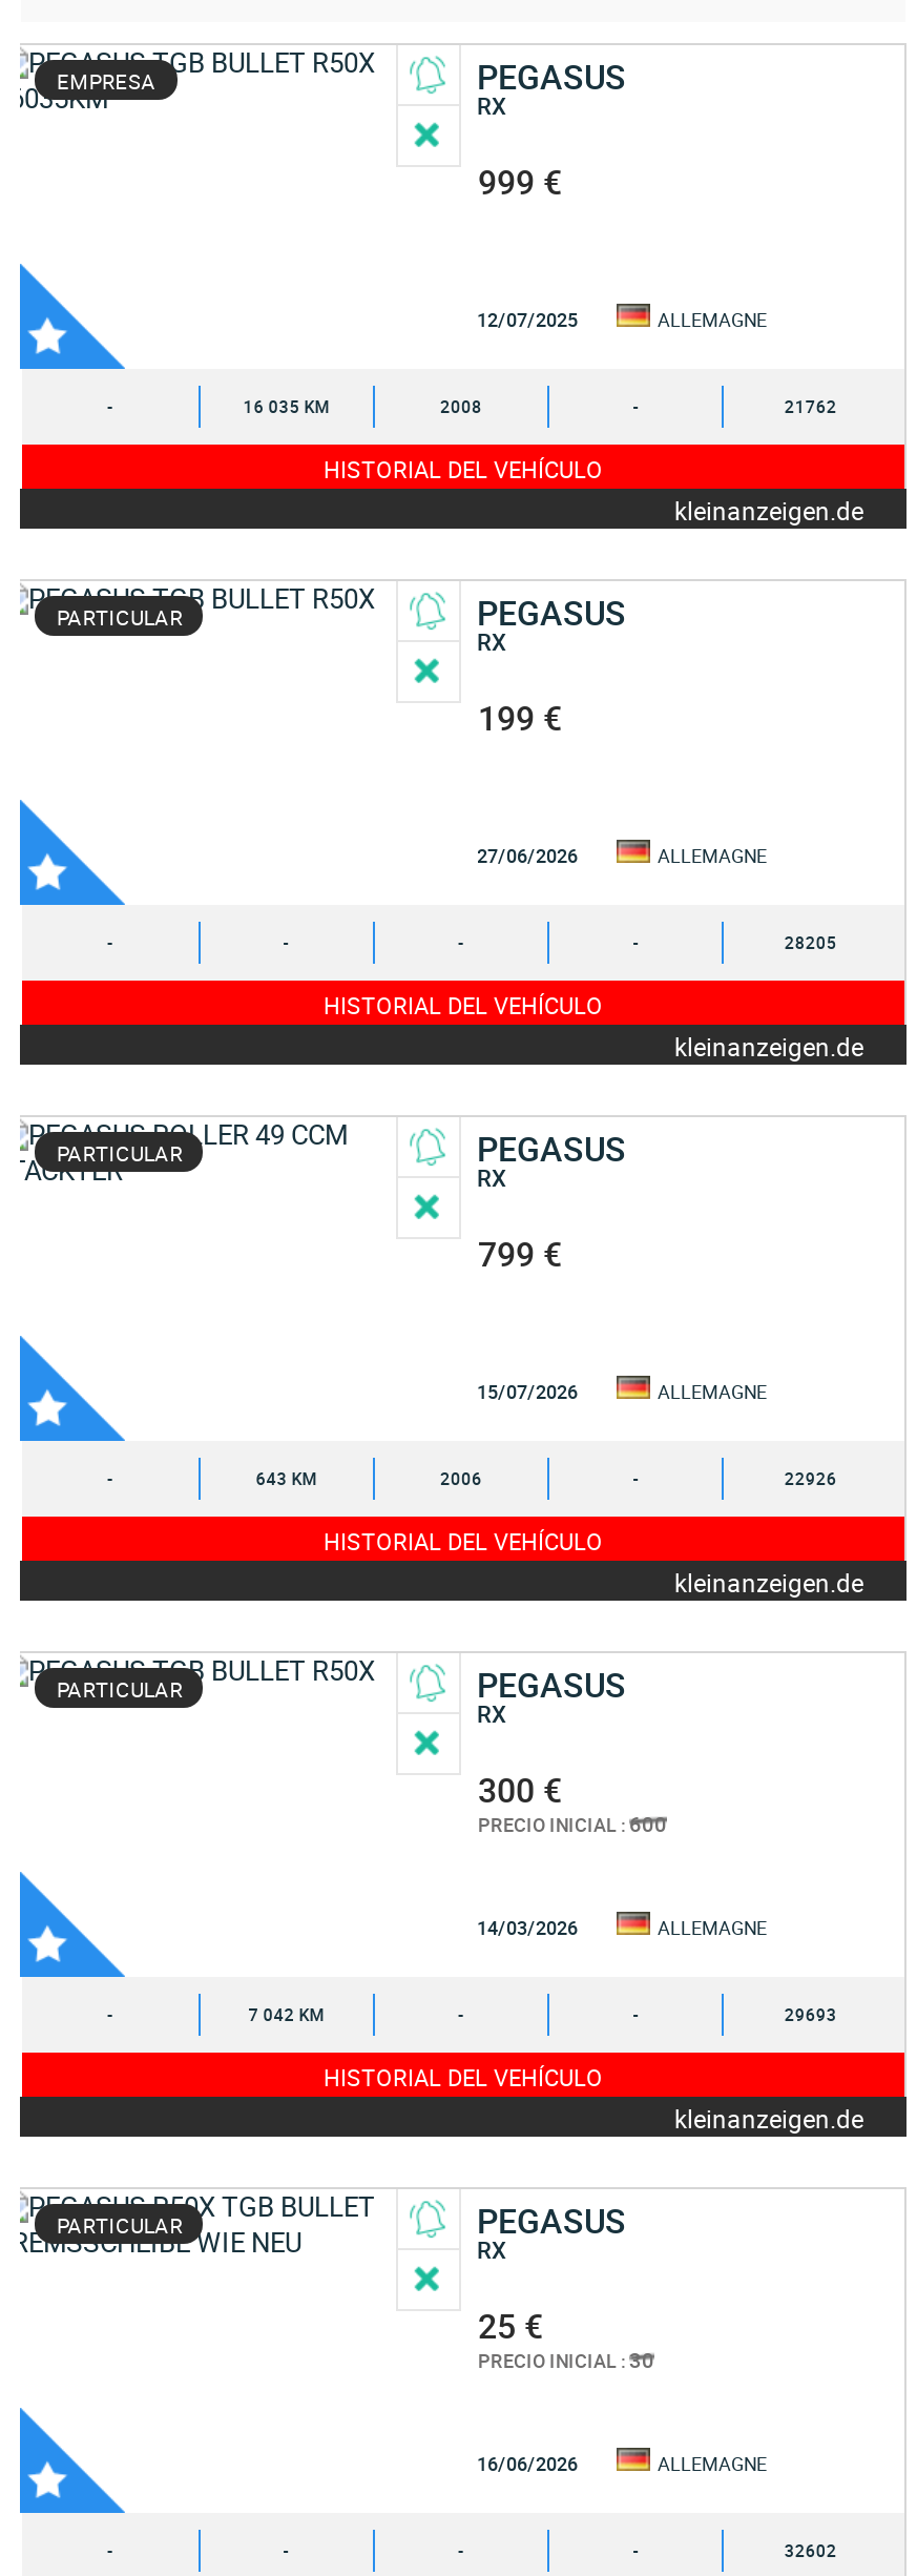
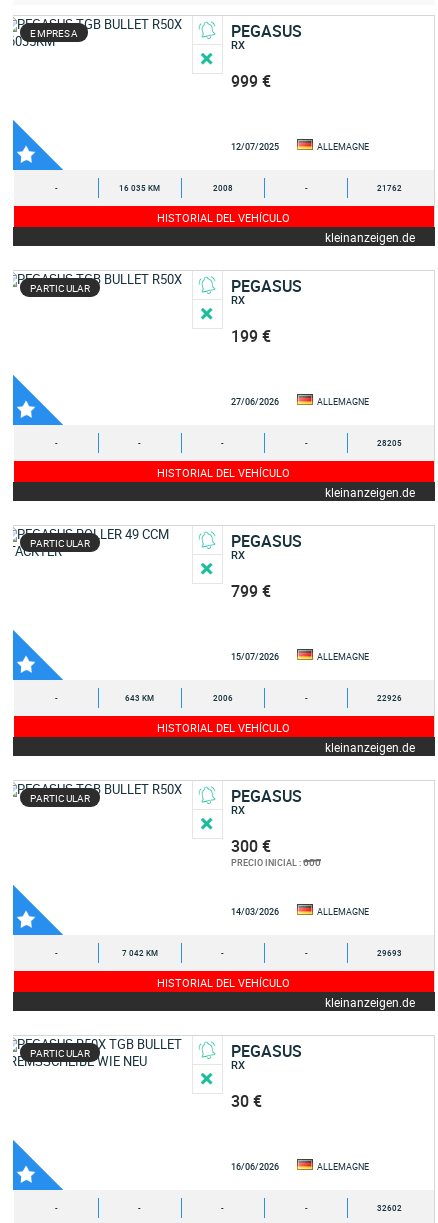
[478,2303,654,2374] 25 € | PRECIO INICIAL :30 -> [231,1090,262,1112] 30 €

